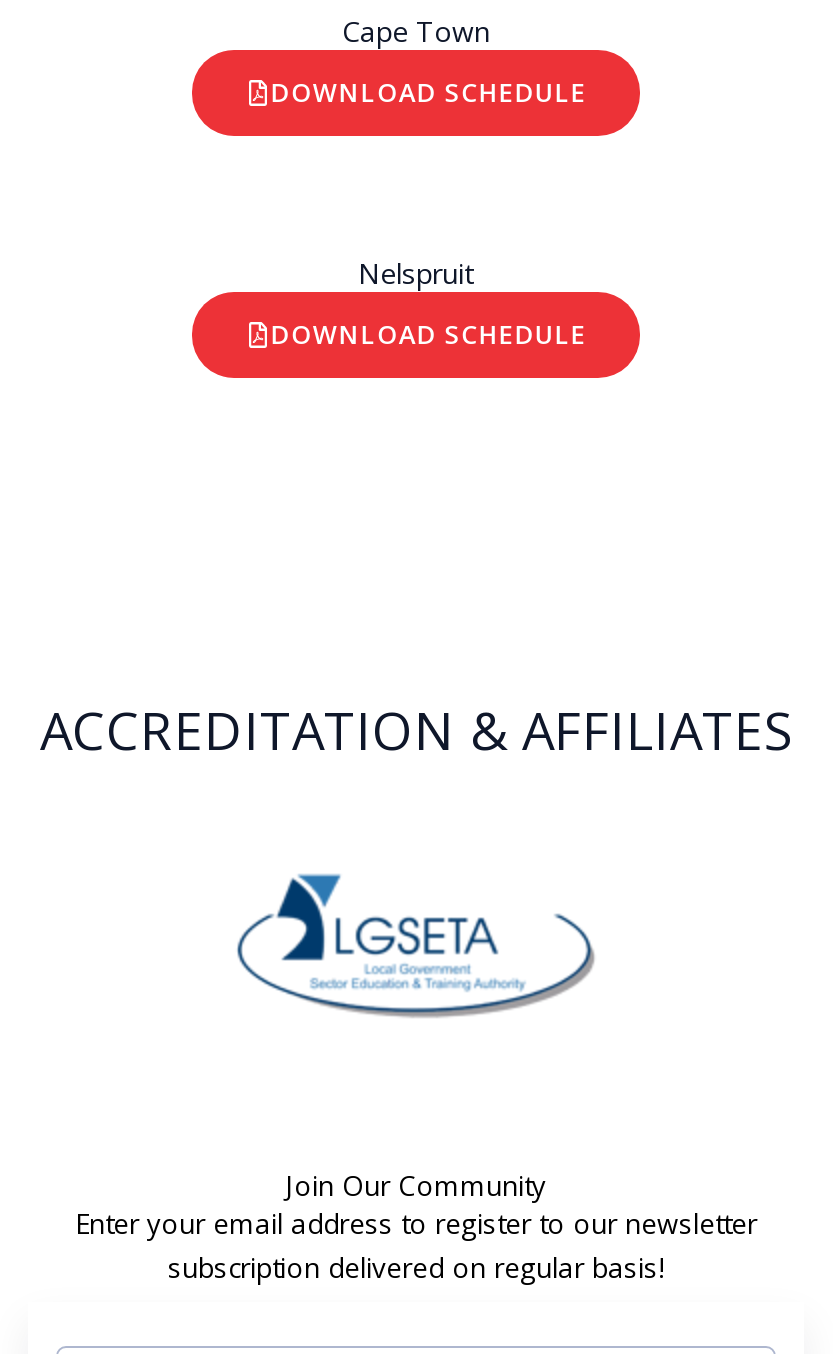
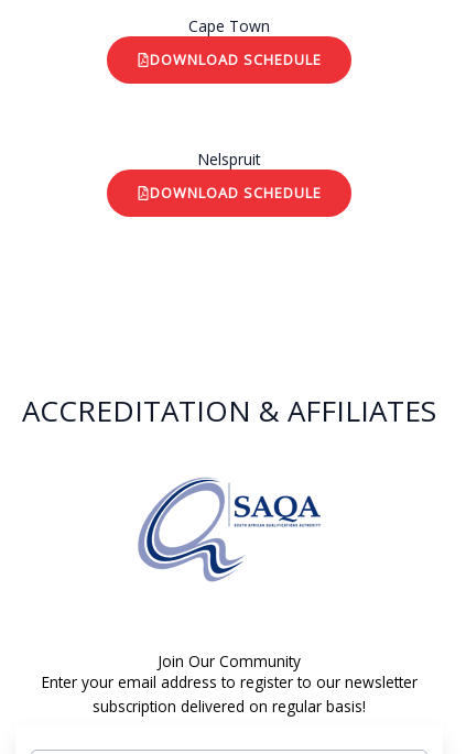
[236,852,596,1040] [image] -> [131,477,327,582] [image]

